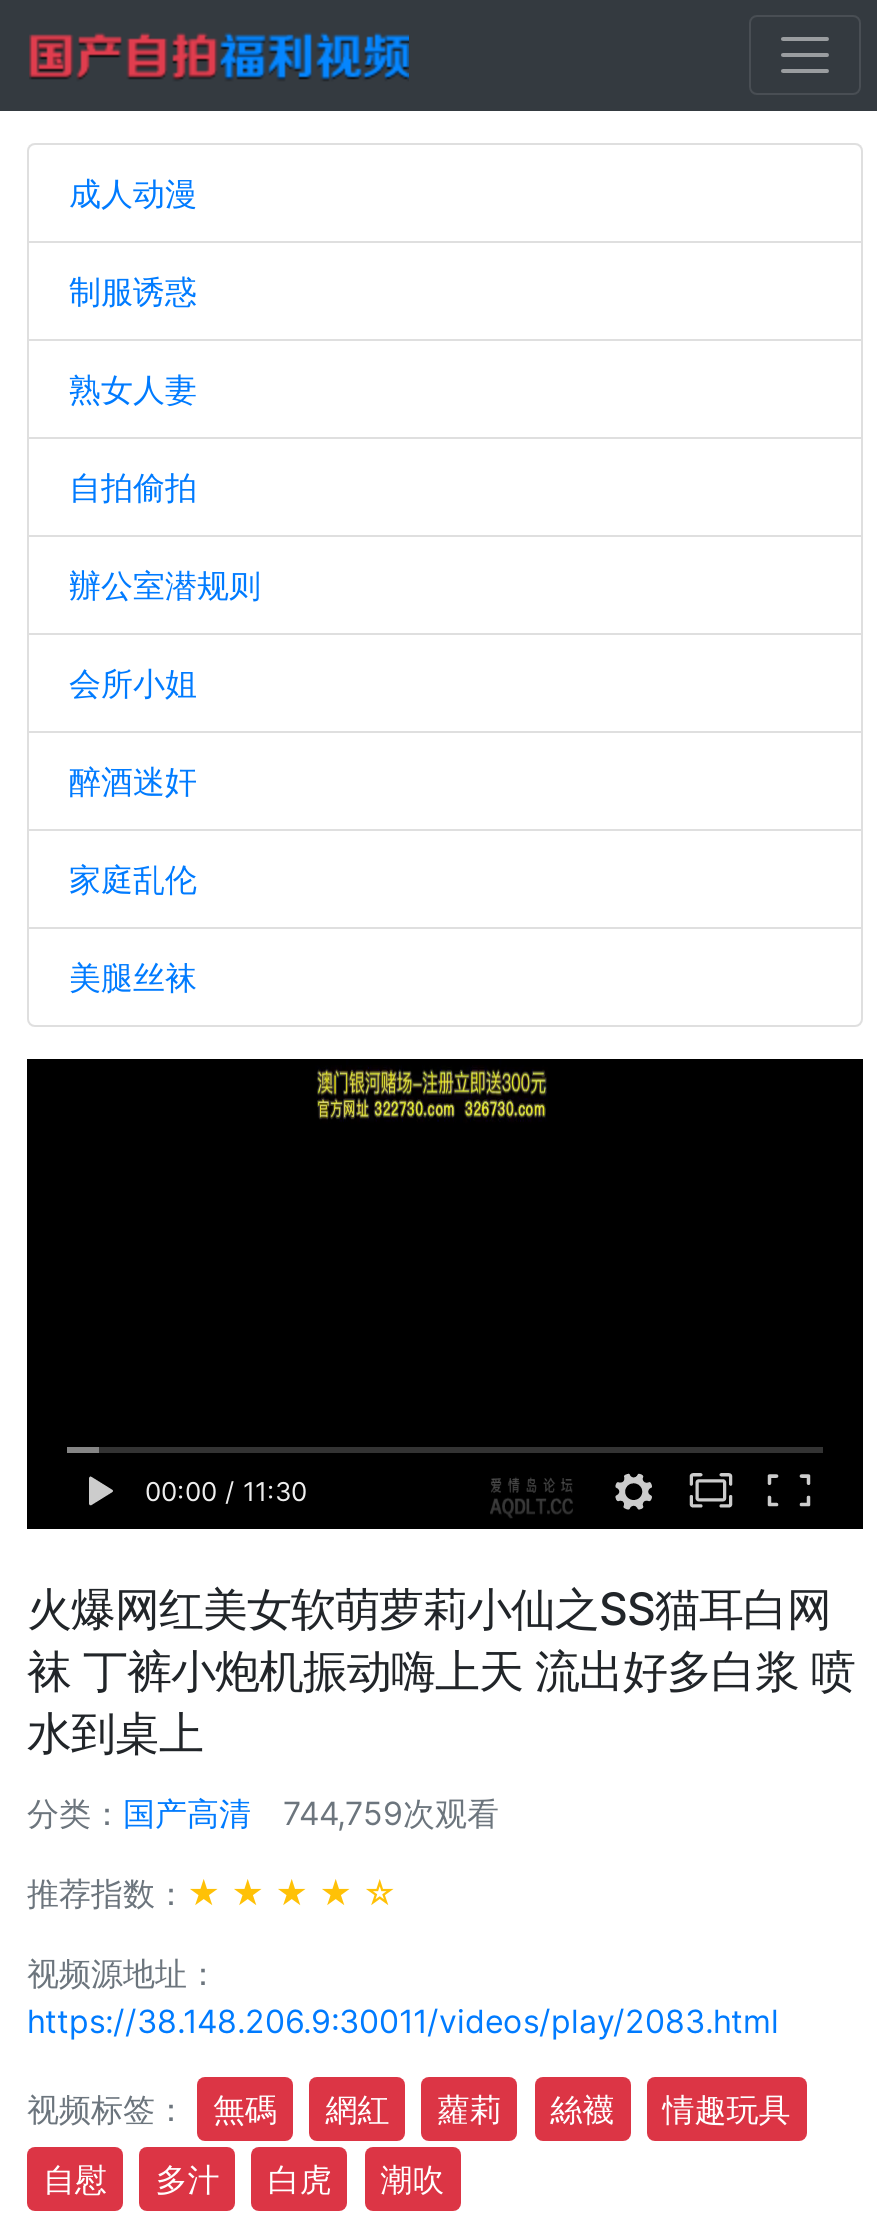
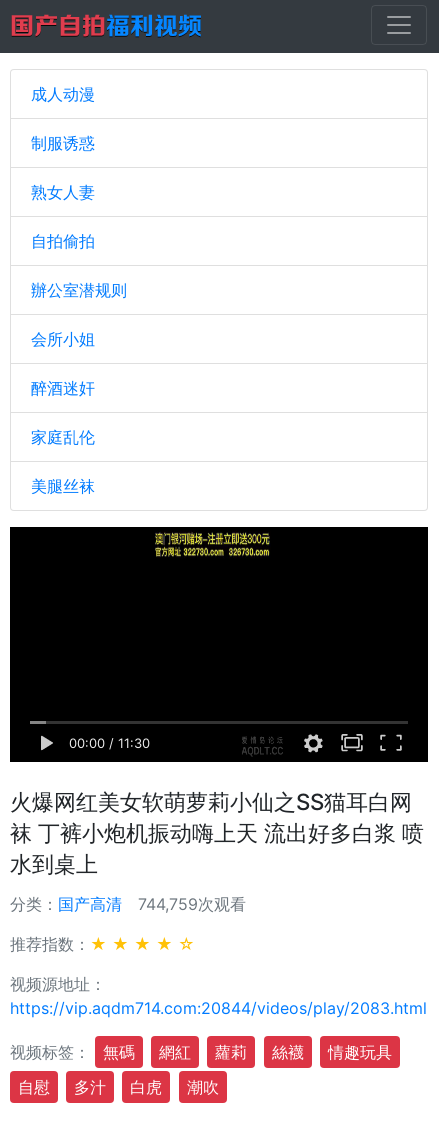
[27,2001,779,2041] https://38.148.206.9:30011/videos/play/2083.html -> [10,998,427,1018] https://vip.aqdm714.com:20844/videos/play/2083.html

